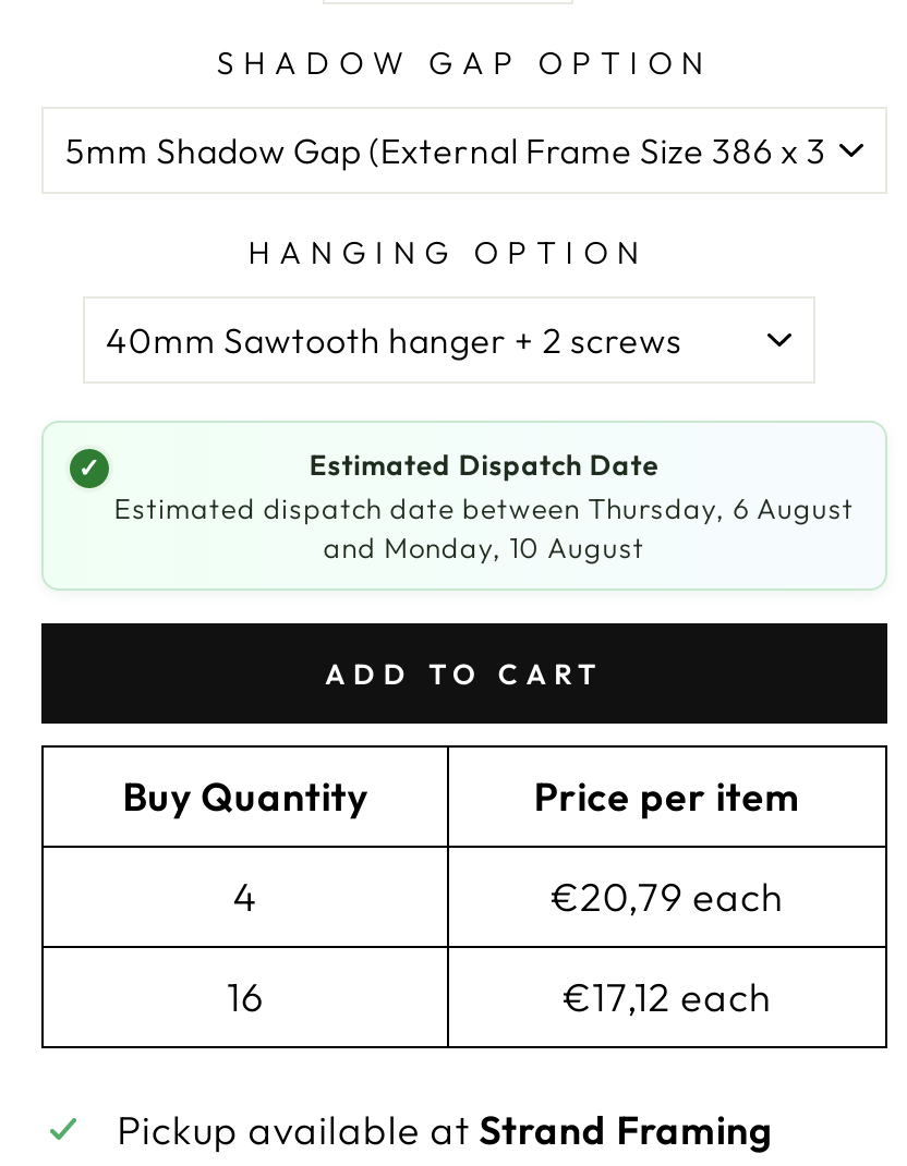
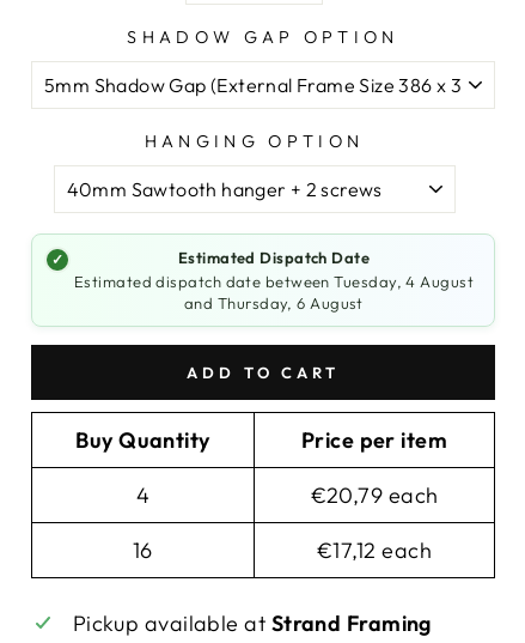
[114,491,854,526] Estimated dispatch date between Thursday, 6 August -> [74,272,474,291] Estimated dispatch date between Tuesday, 4 August
[323,530,645,565] and Monday, 10 August -> [184,294,364,313] and Thursday, 6 August

